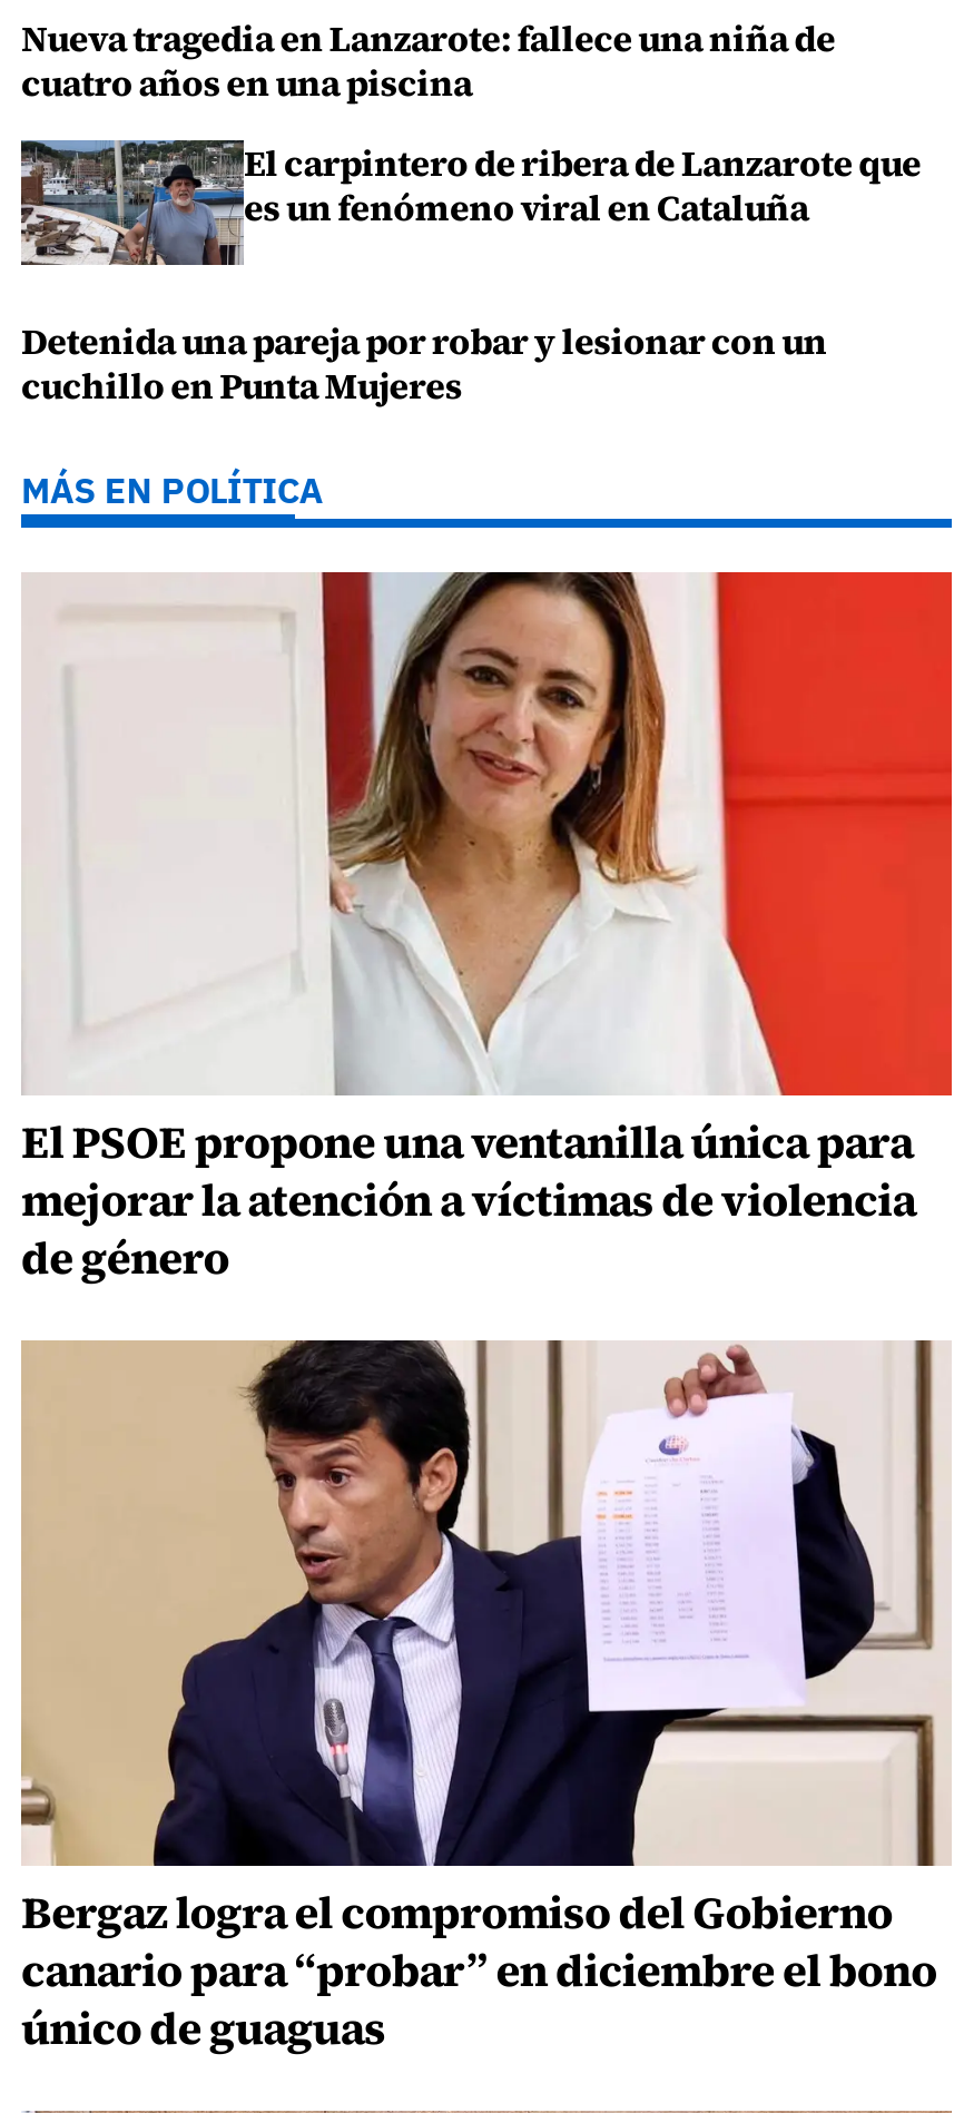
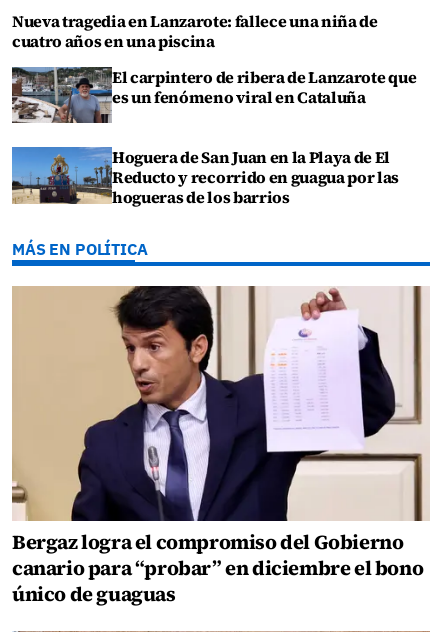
[21,317,827,411] Detenida una pareja por robar y lesionar con un | cuchillo en Punta Mujeres -> [112,146,399,208] Hoguera de San Juan en la Playa de El | Reducto y recorrido en guagua por las | hogueras de los barrios
moved [21,468,323,513] -> [12,239,148,259]: MÁS EN POLÍTICA
[21,570,954,1290] [image] | El PSOE propone una ventanilla única para | mejorar la atención a víctimas de violencia | de género -> none

